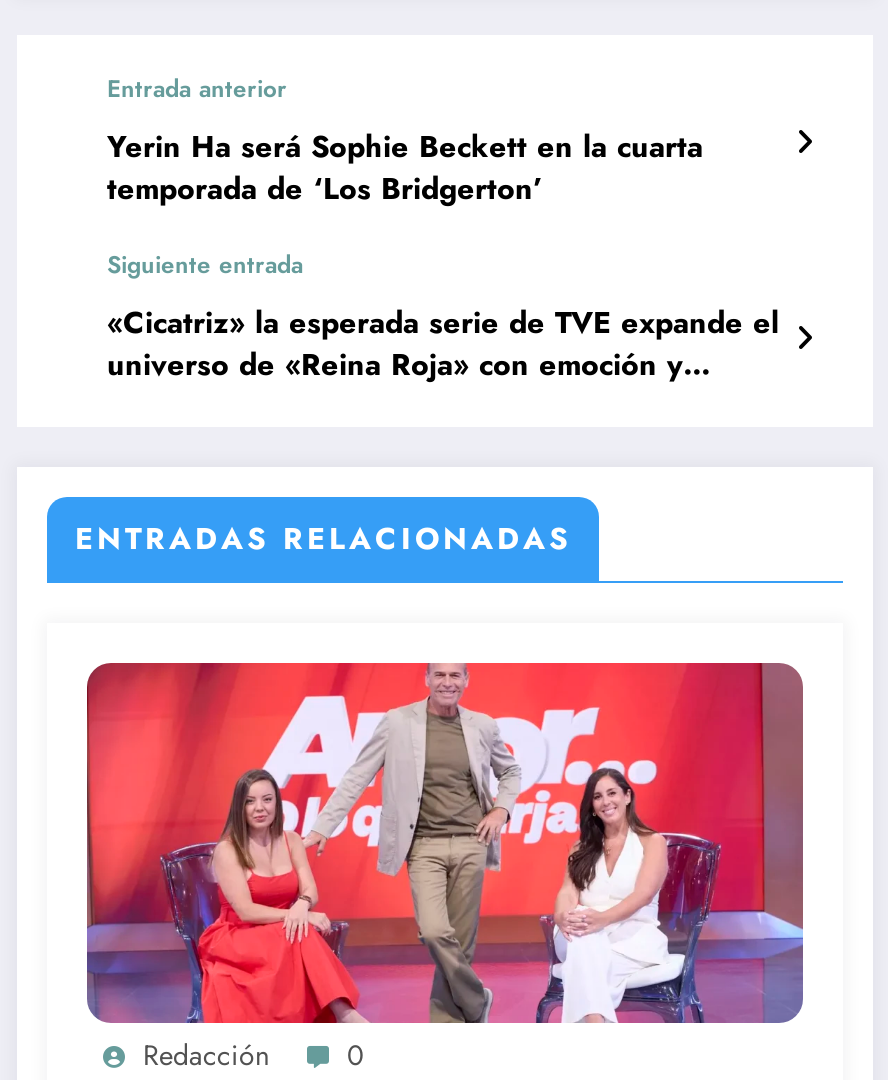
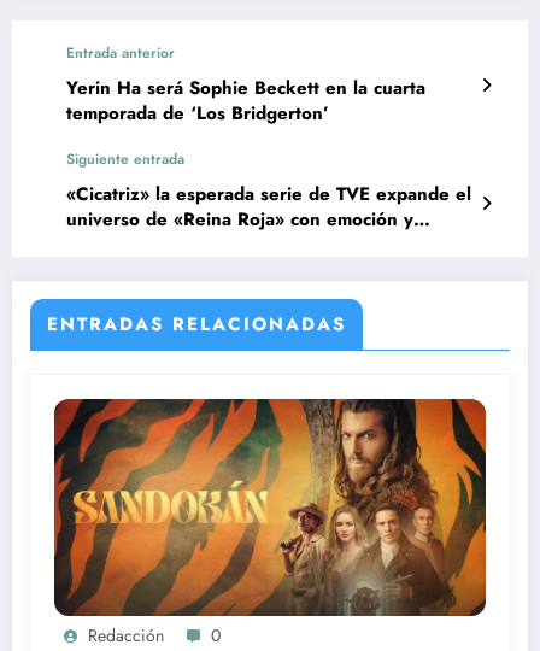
[85,660,805,1026] [image] -> [53,398,487,617] [image]

